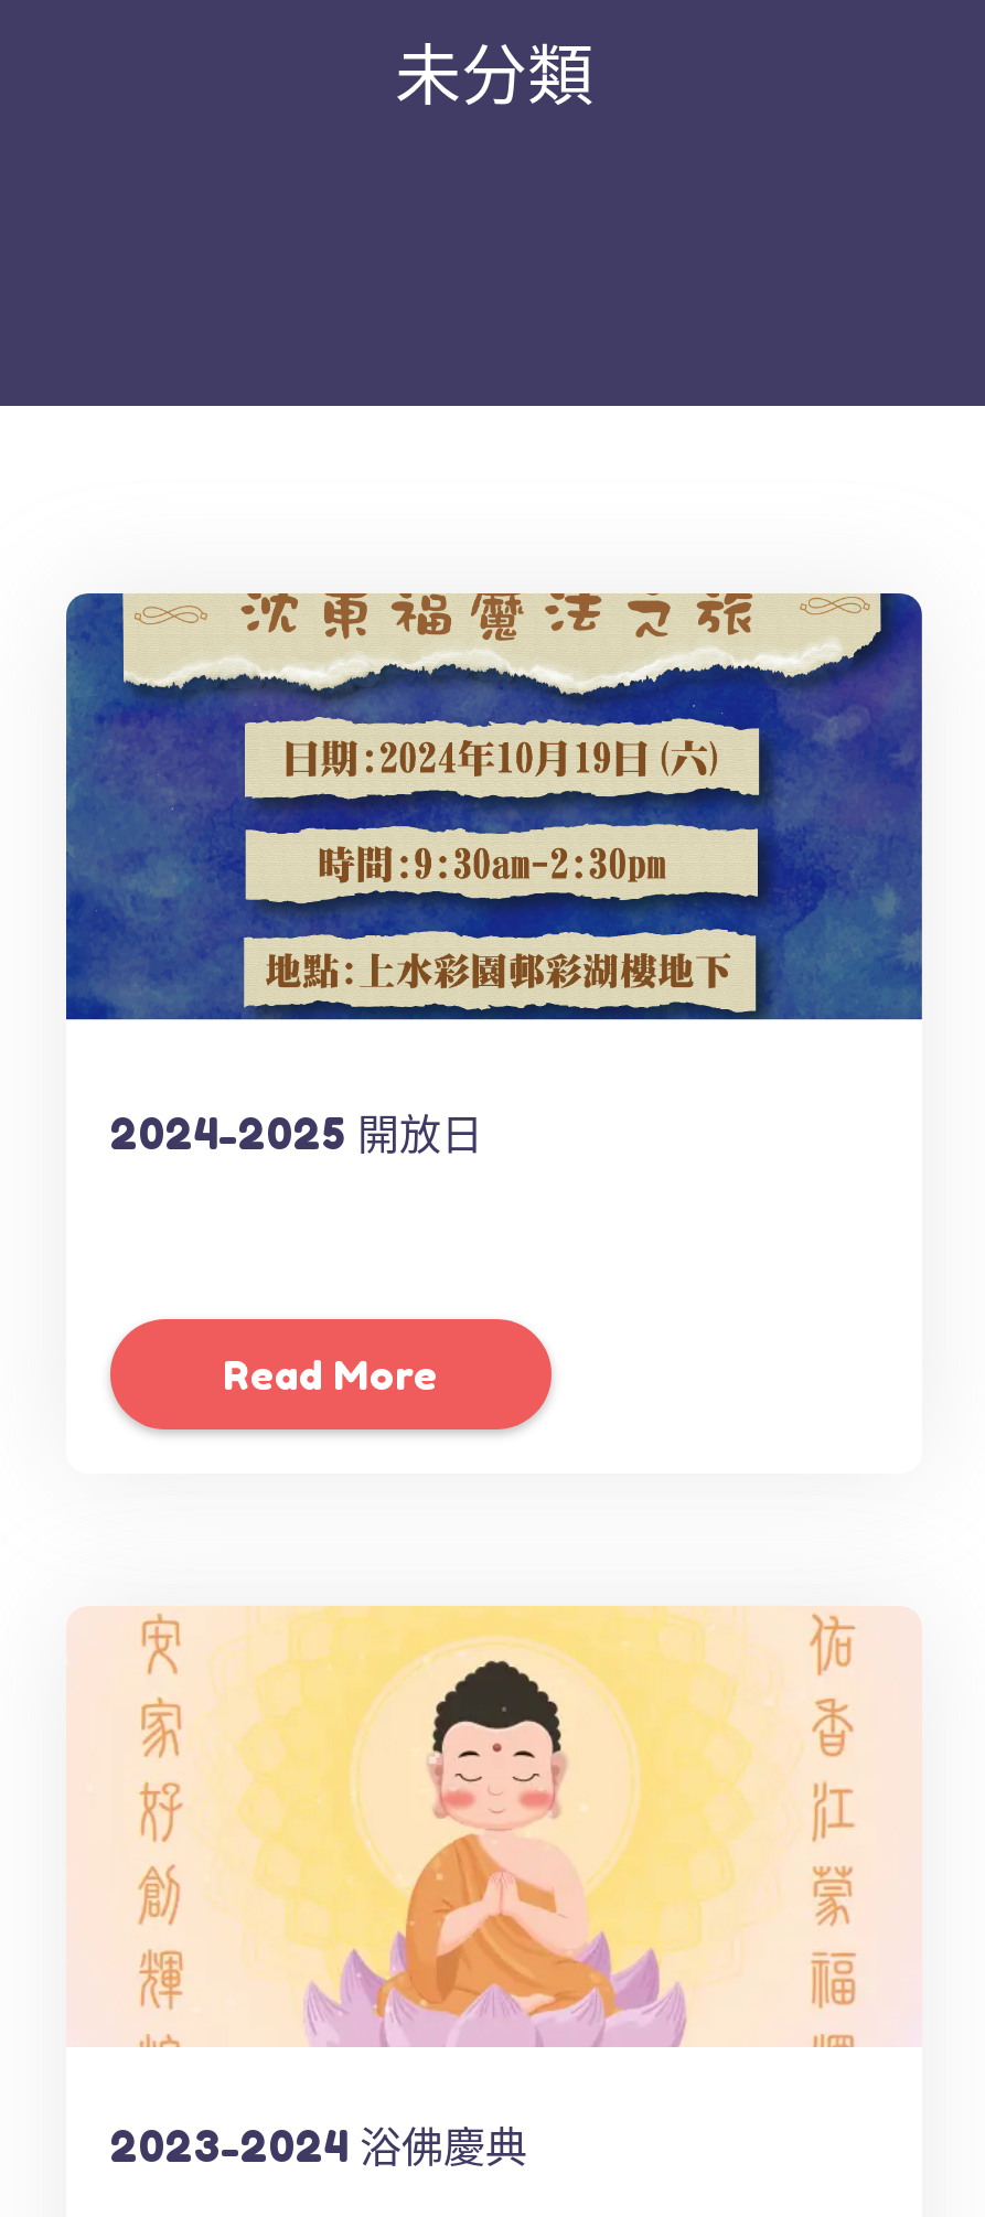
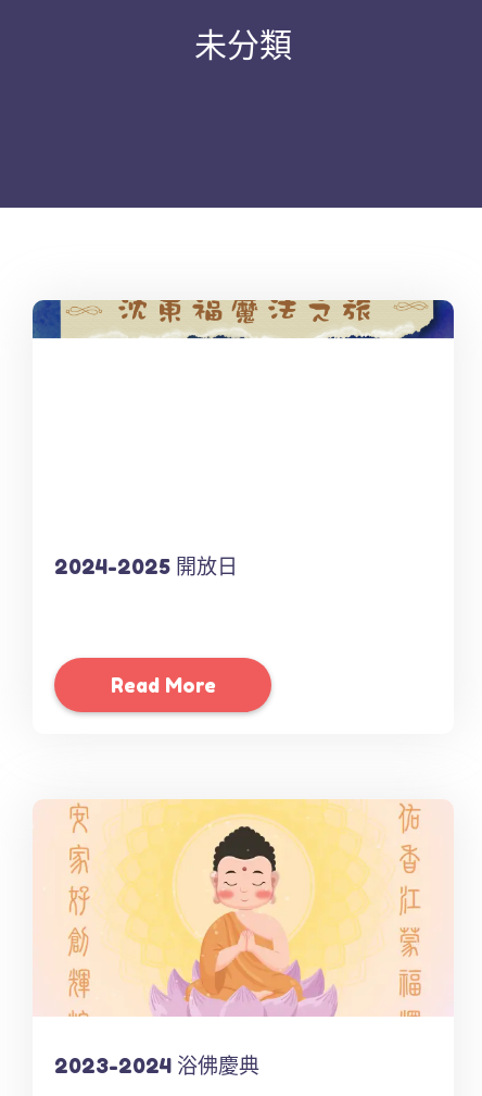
[64,668,924,1021] [image] -> none

